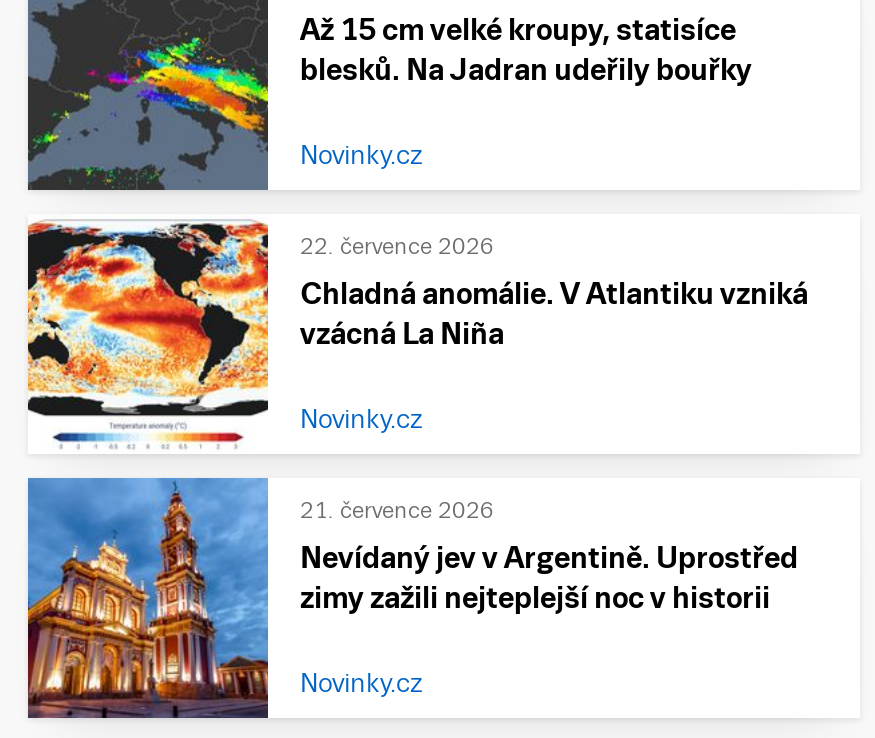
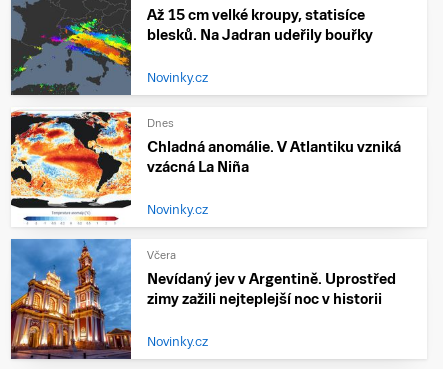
[300,234,494,258] 22. července 2026 -> [147,117,174,129] Dnes
[300,498,494,522] 21. července 2026 -> [147,249,176,261] Včera

